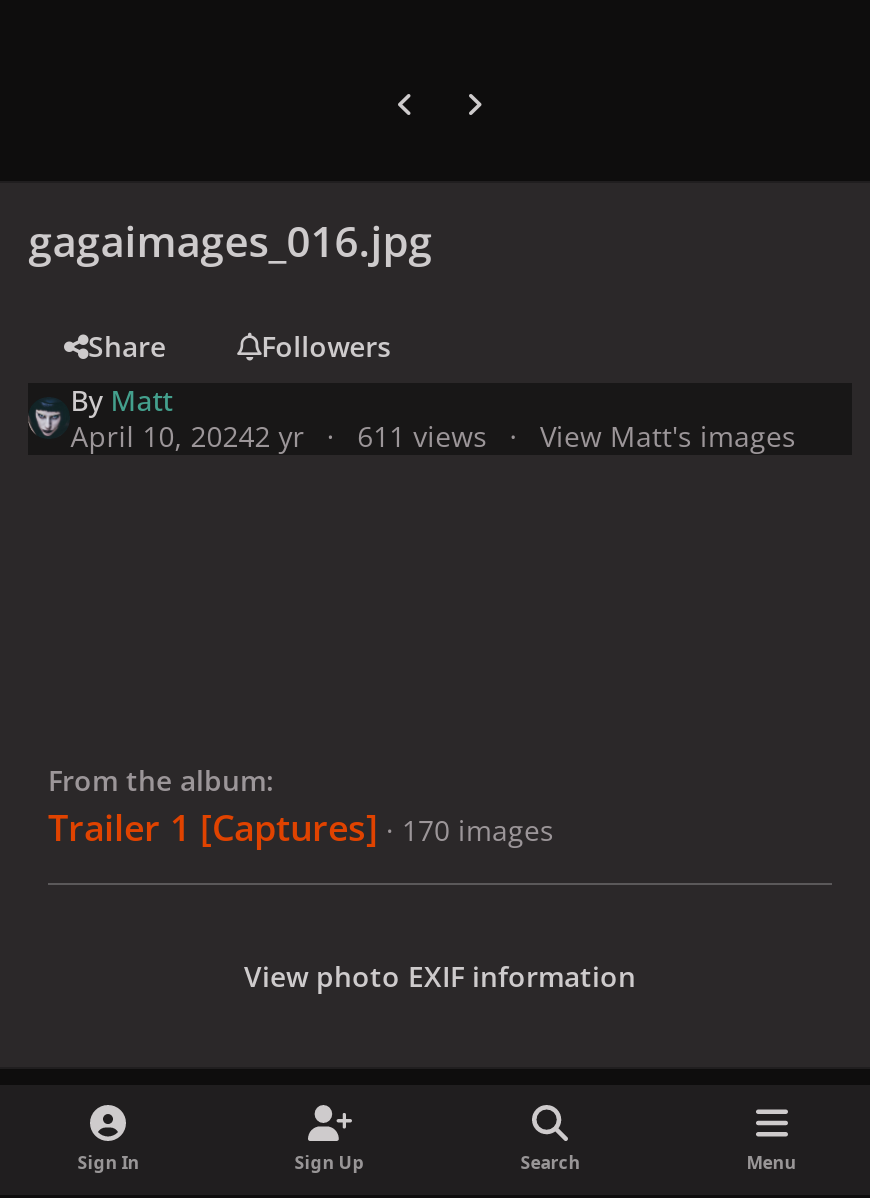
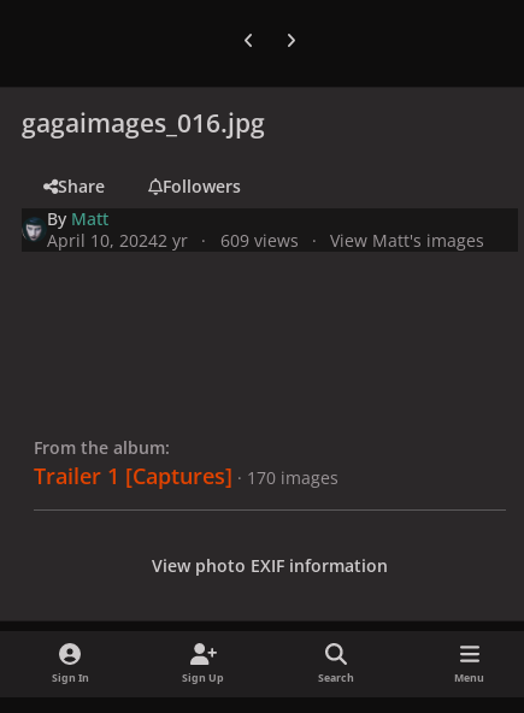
[70,416,796,454] April 10, 20242 yr 611 views View Matt's images -> [47,228,484,251] April 10, 20242 yr 609 views View Matt's images

